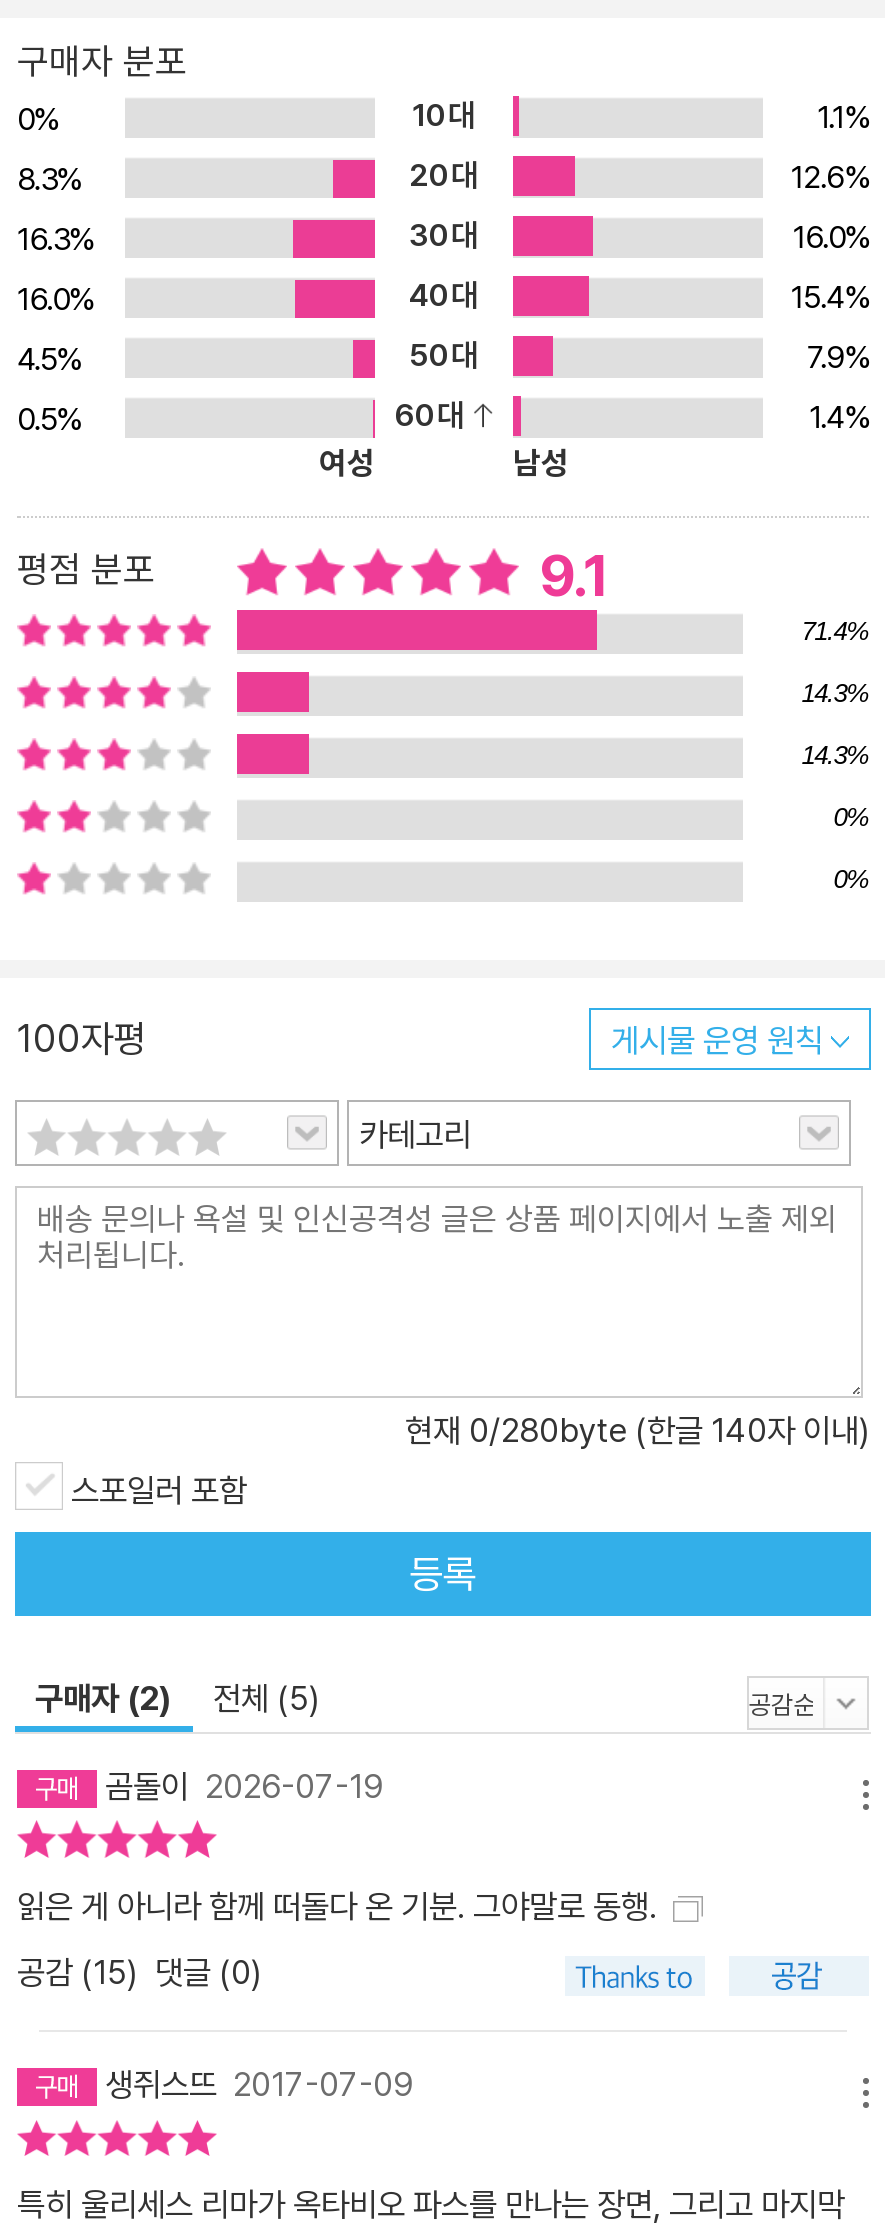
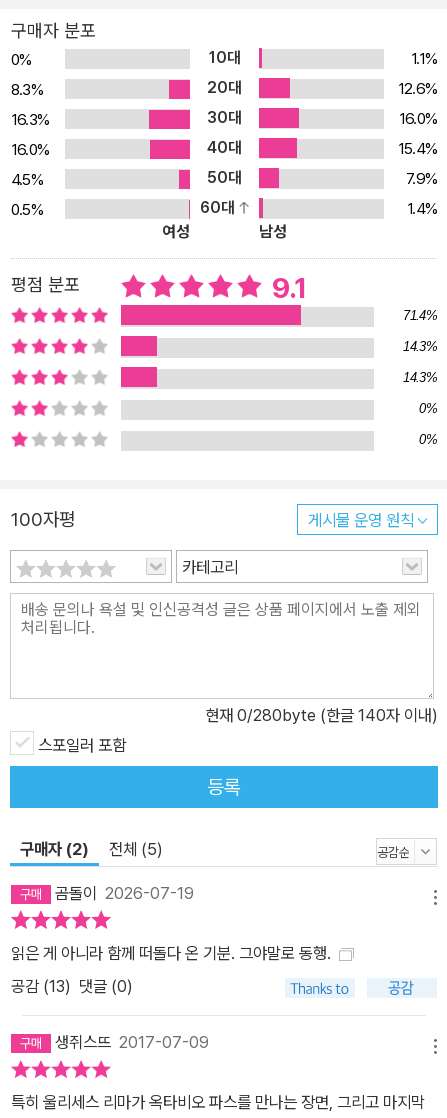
[17,1952,263,1992] 공감 (15) 댓글 (0) -> [11,976,133,996] 공감 (13) 댓글 (0)

